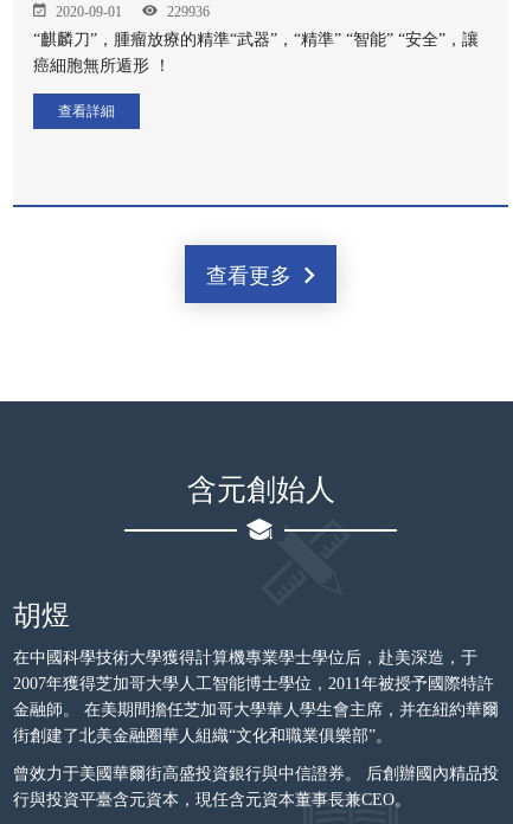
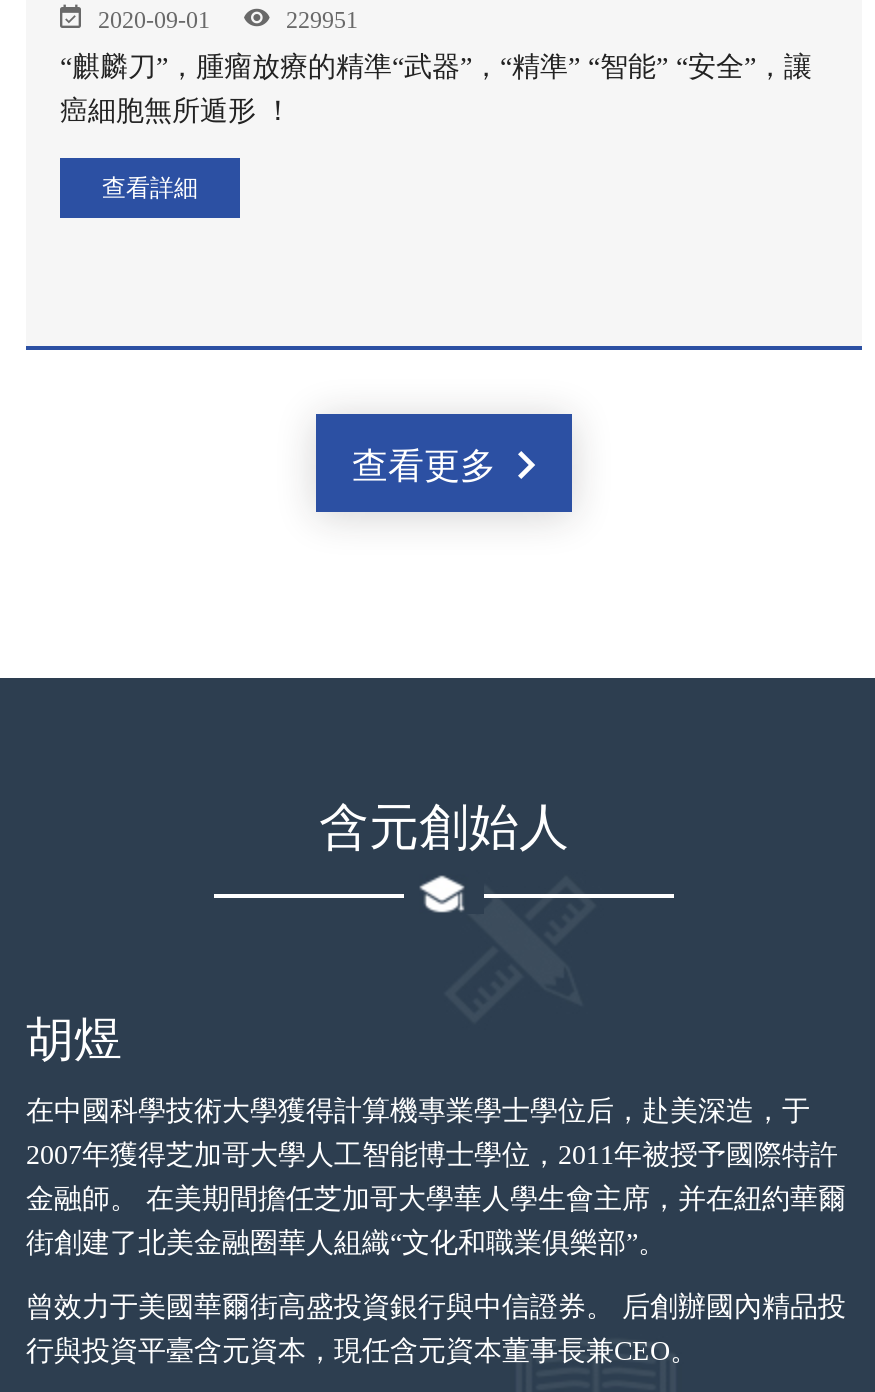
[167,3,210,20] 229936 -> [286,5,358,33] 229951

